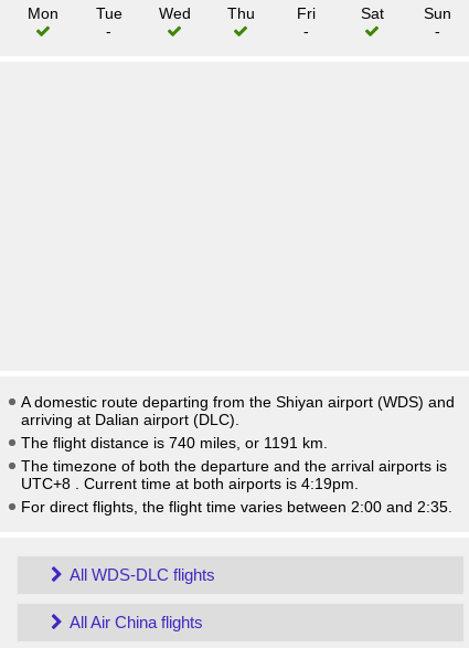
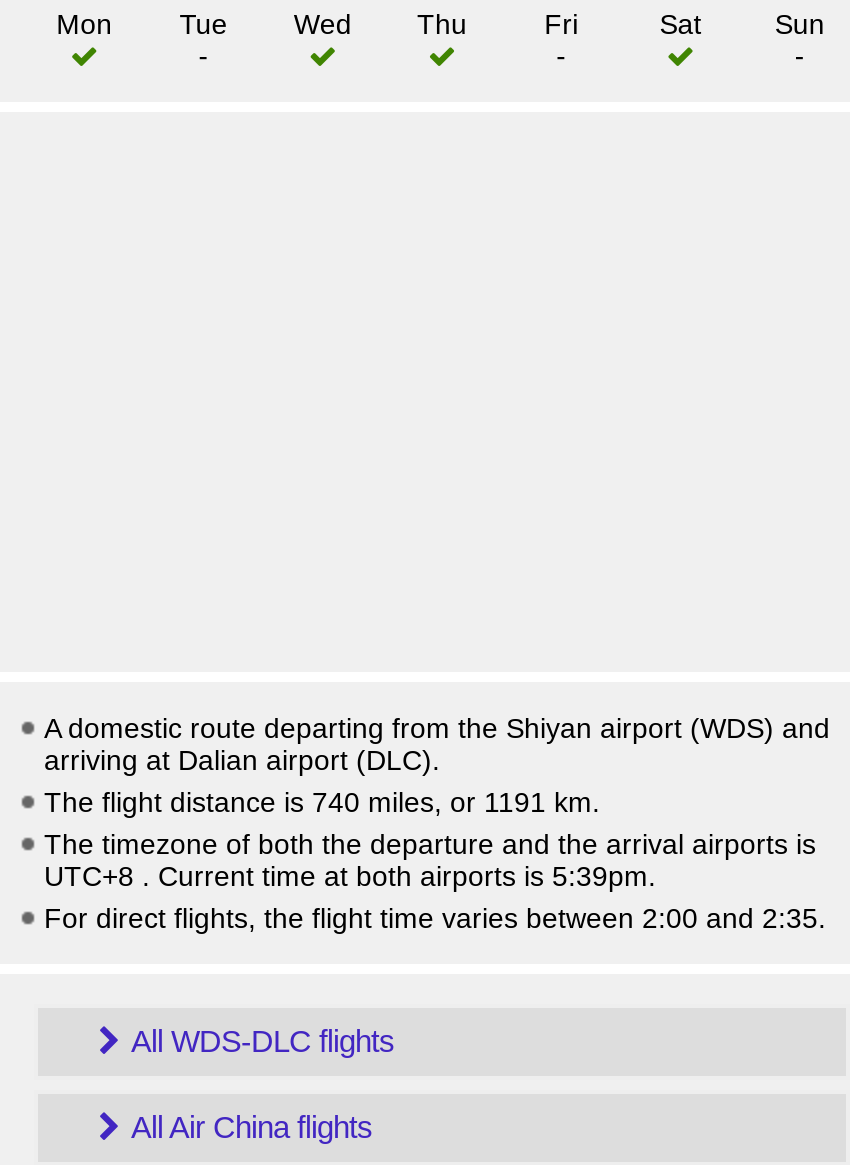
[21,475,359,492] UTC+8. Current time at both airports is 4:19pm. -> [44,860,656,892] UTC+8. Current time at both airports is 5:39pm.

